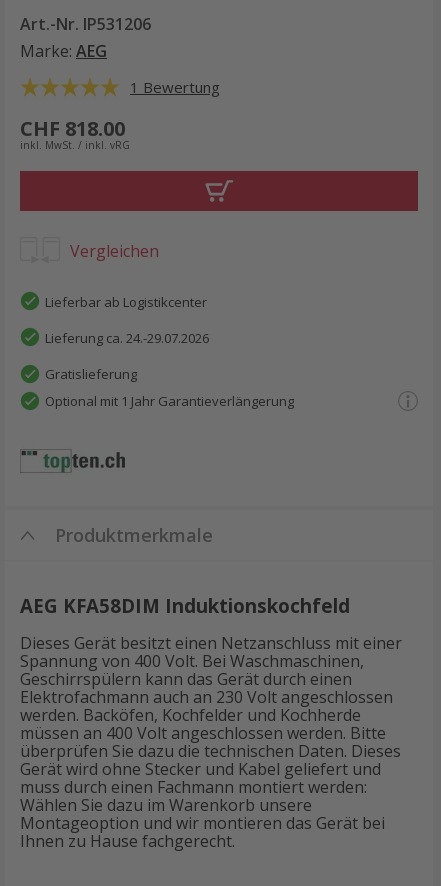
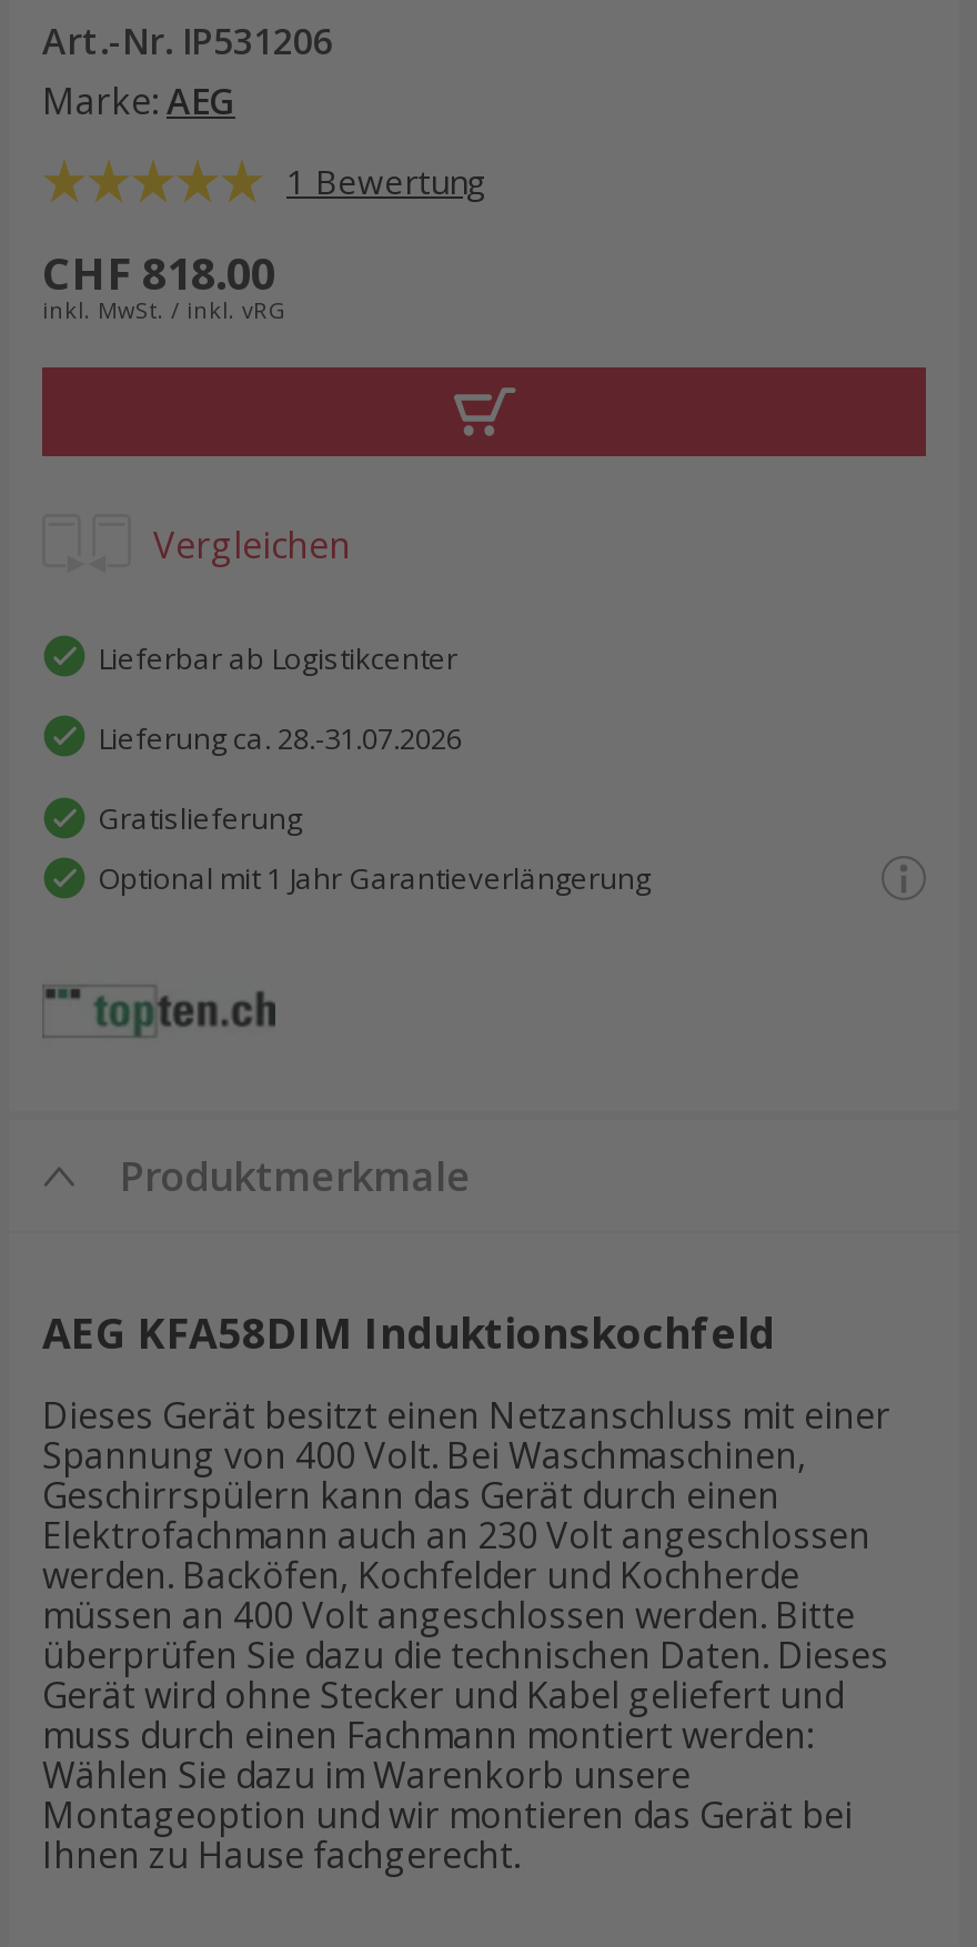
[45,329,209,347] Lieferung ca. 24.-29.07.2026 -> [98,718,462,758] Lieferung ca. 28.-31.07.2026

